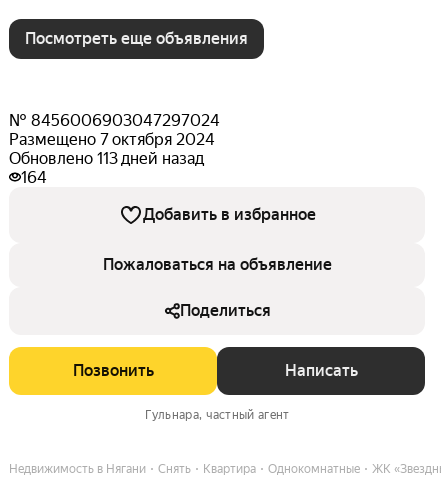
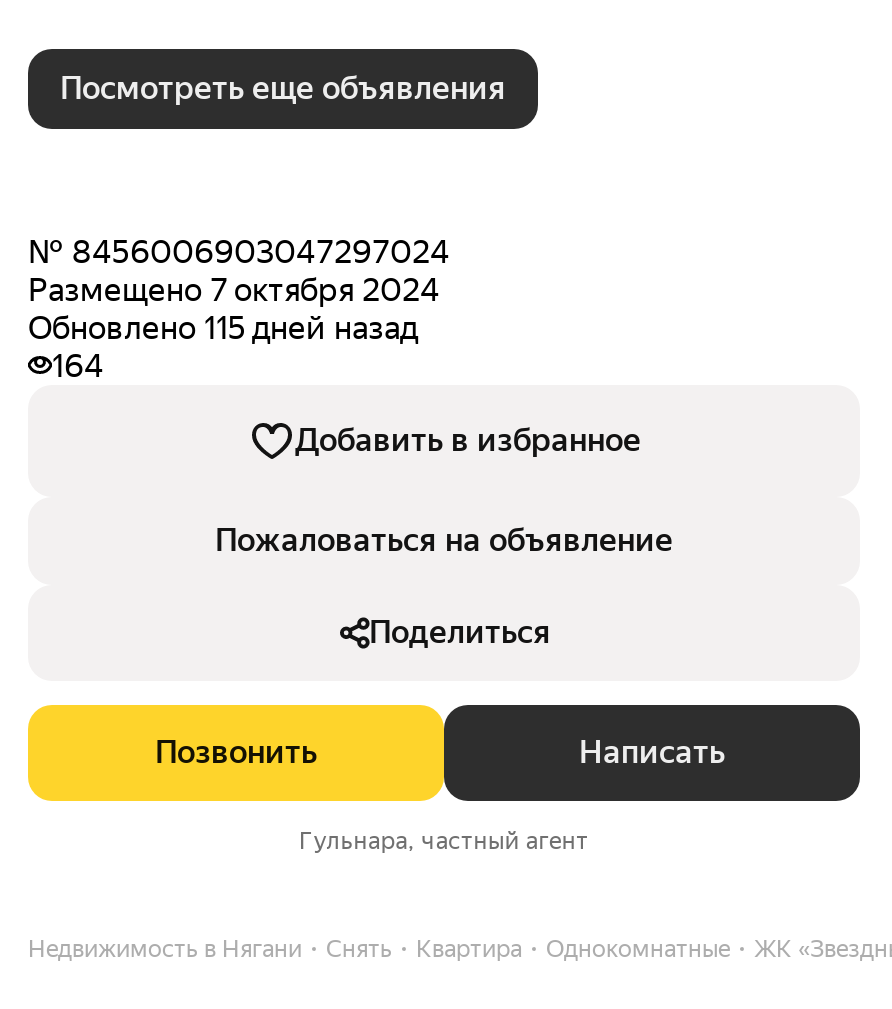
[9,149,204,168] Обновлено 113 дней назад -> [28,309,418,347] Обновлено 115 дней назад

